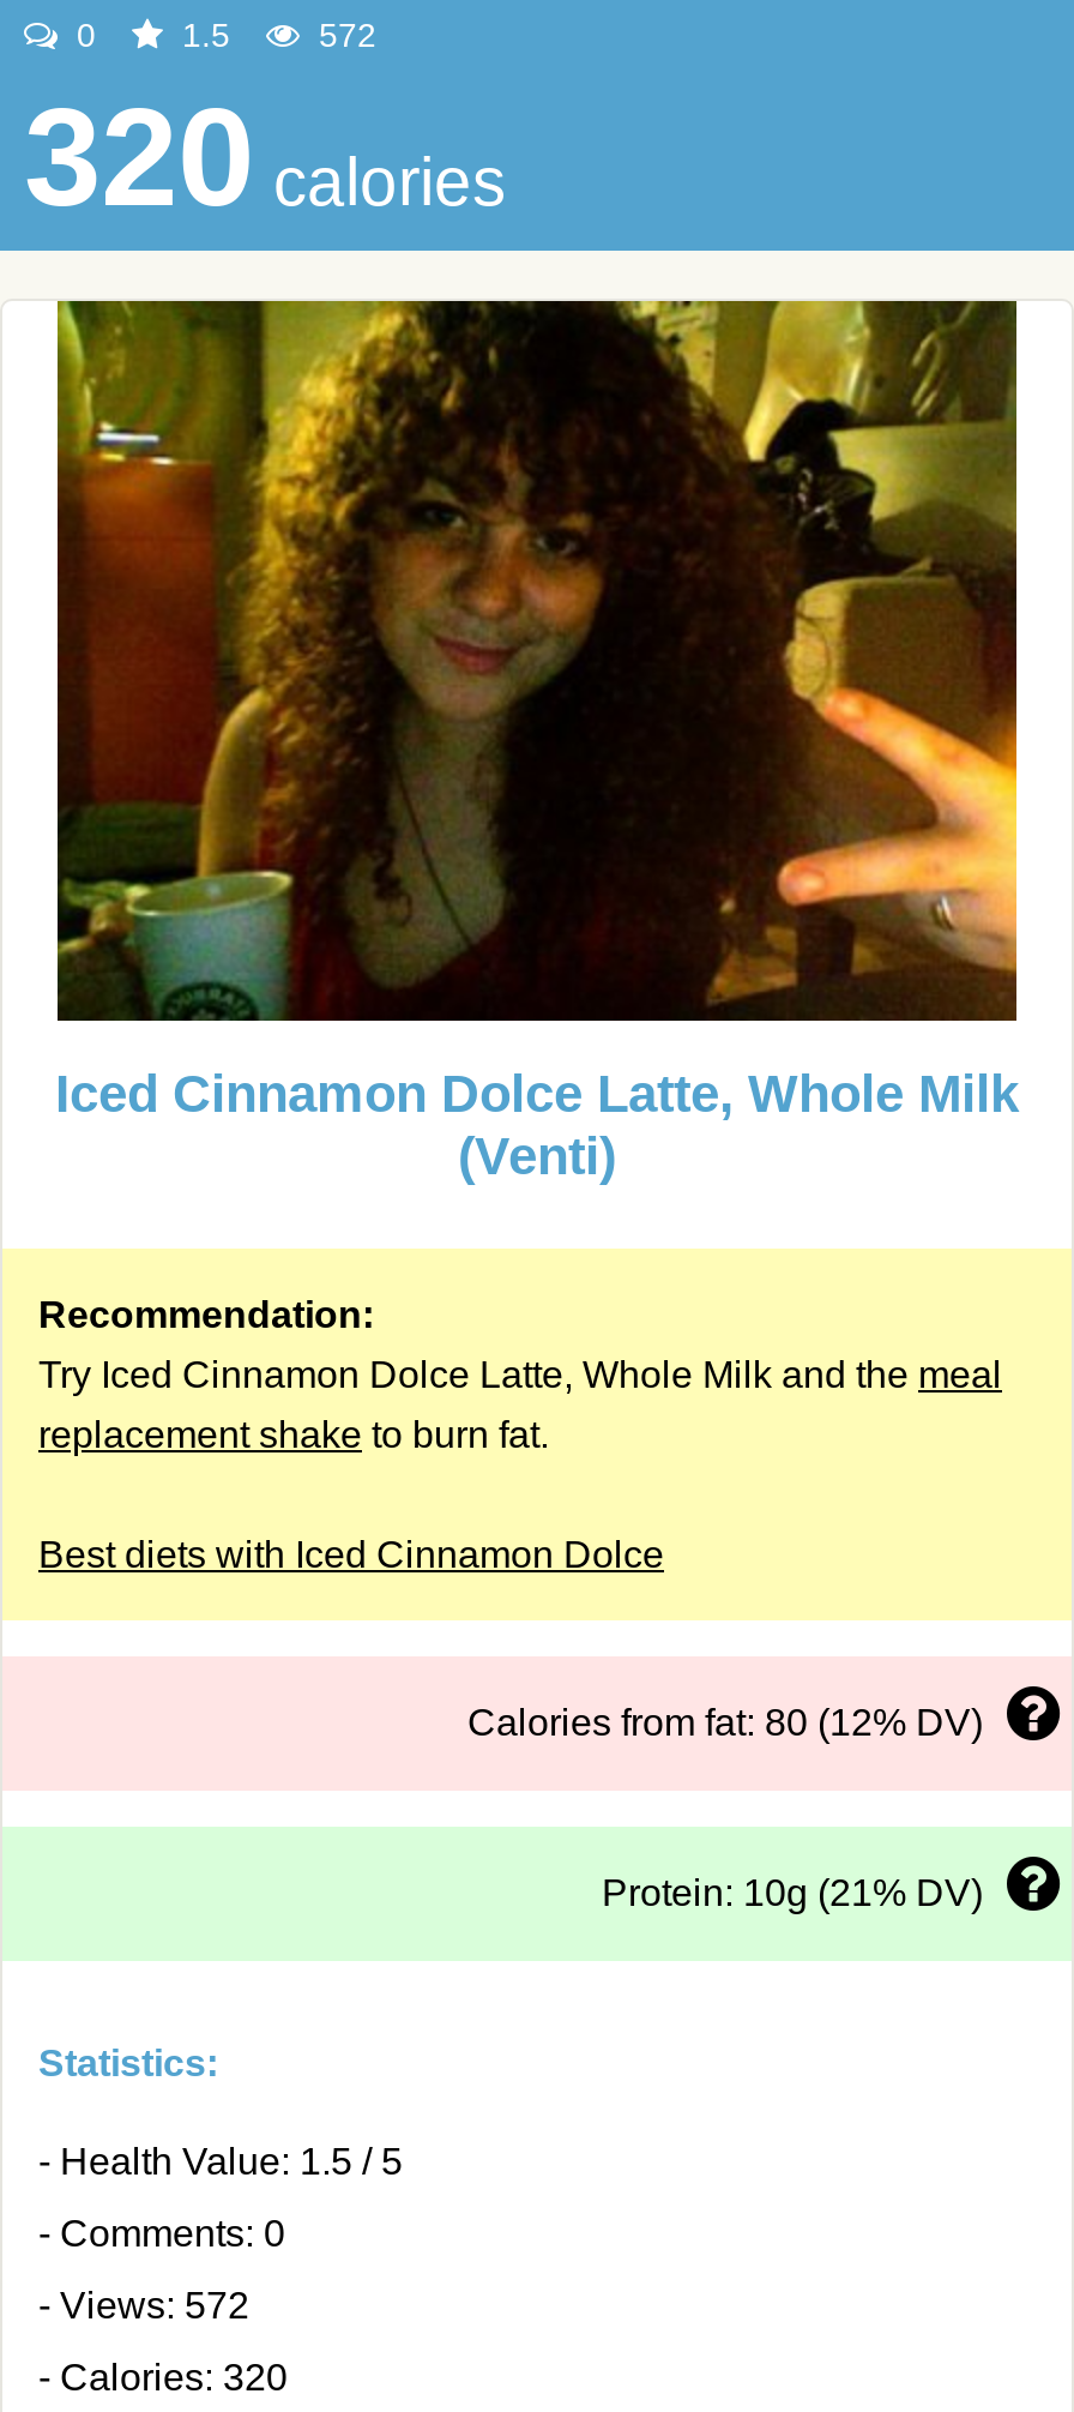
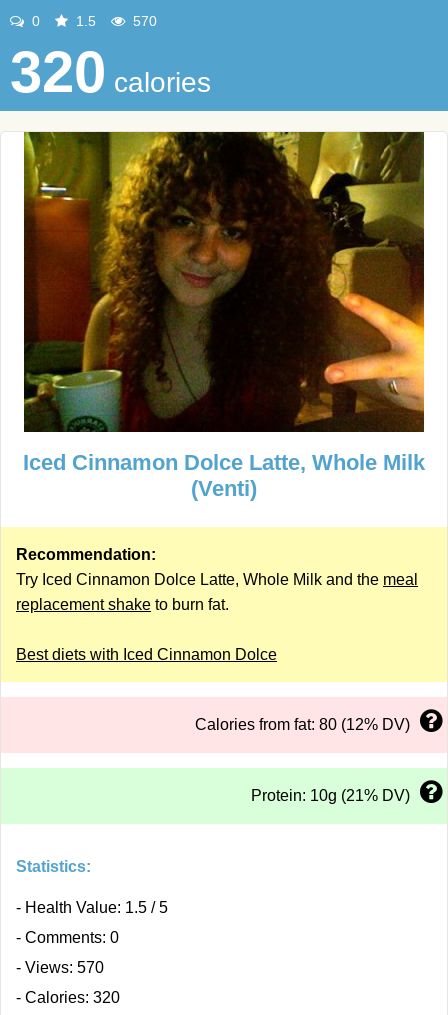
[309,16,376,54] 572 -> [129,13,157,29] 570
[38,2285,249,2326] - Views: 572 -> [16,959,104,976] - Views: 570

